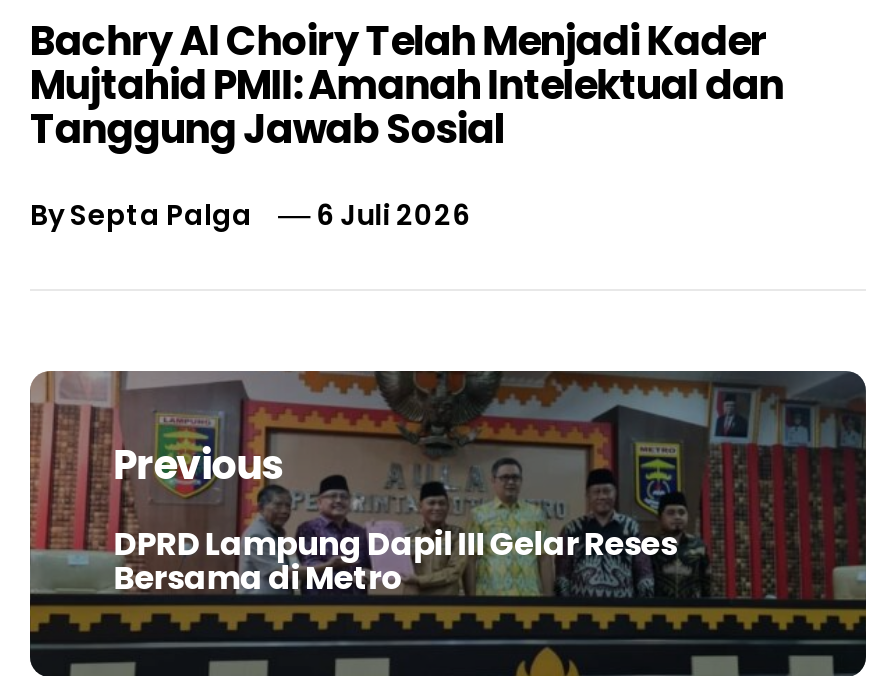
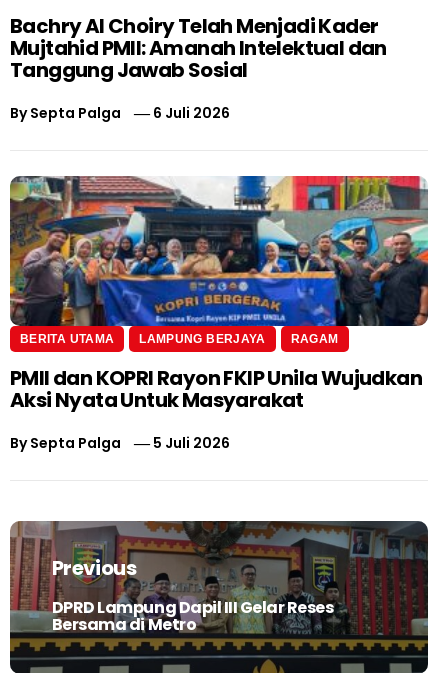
none -> [9,175,429,453] [image] | BERITA UTAMA | LAMPUNG BERJAYA | RAGAM | PMII dan KOPRI Rayon FKIP Unila Wujudkan | Aksi Nyata Untuk Masyarakat | BySepta Palga | 5 Juli 2026

